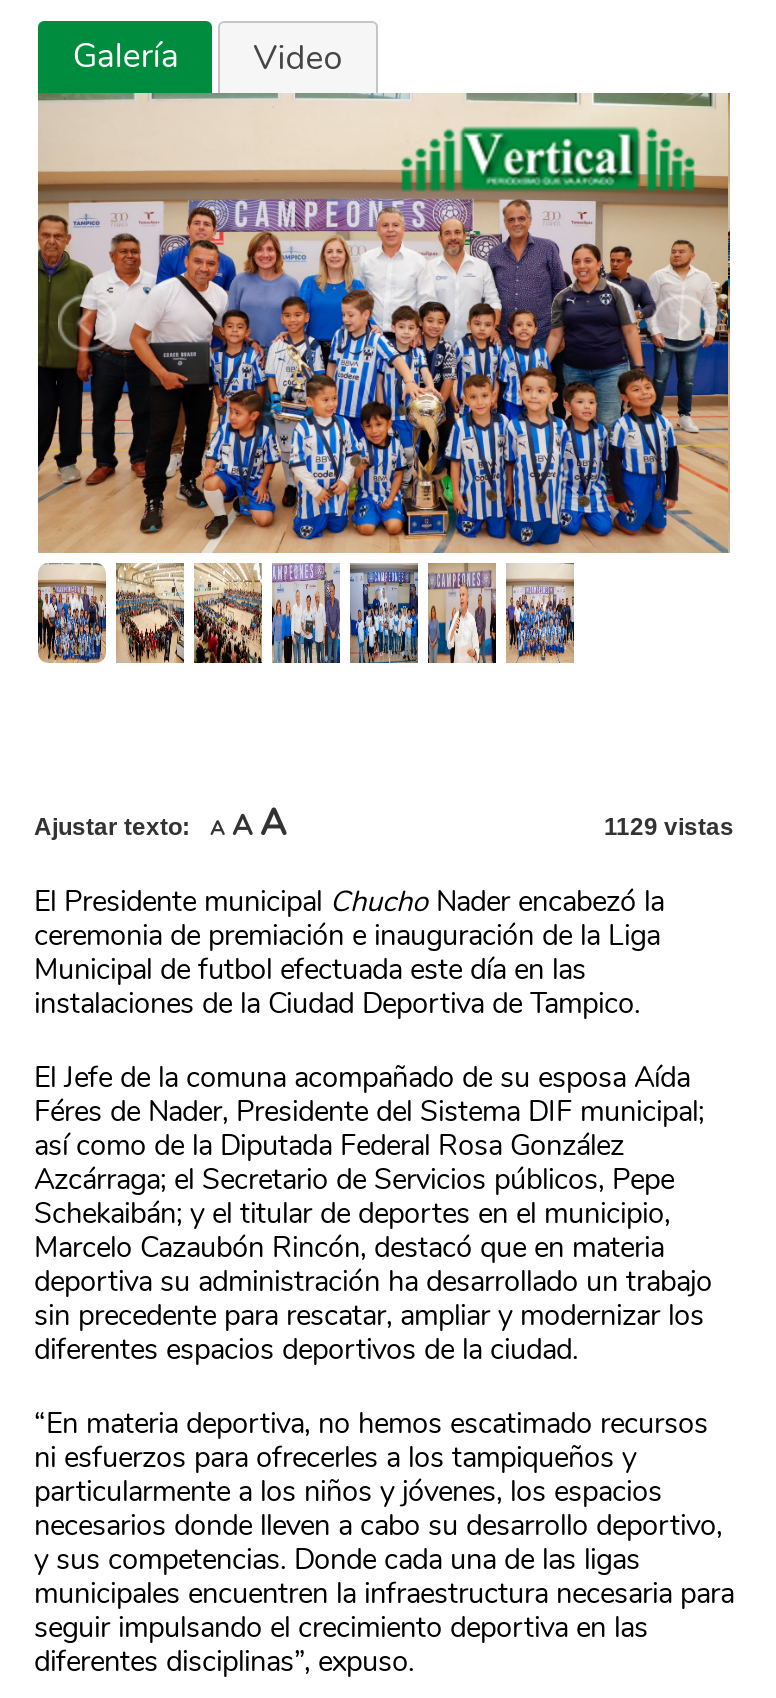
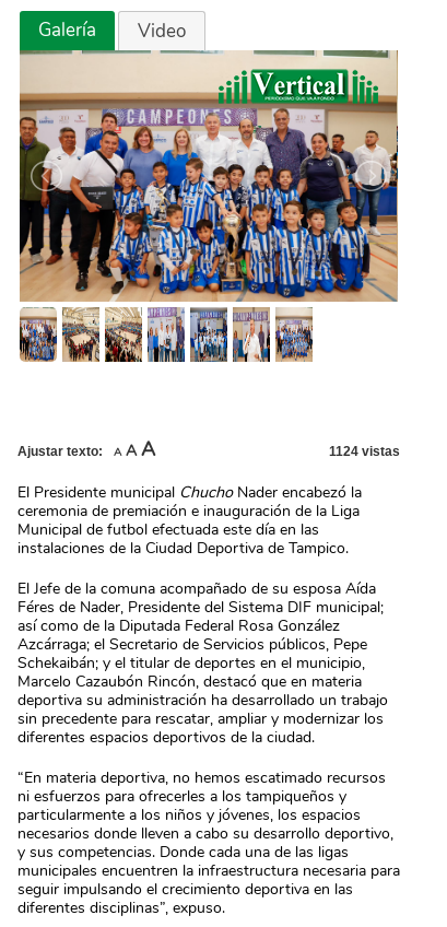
[604,813,734,841] 1129 vistas -> [329,444,400,459] 1124 vistas

